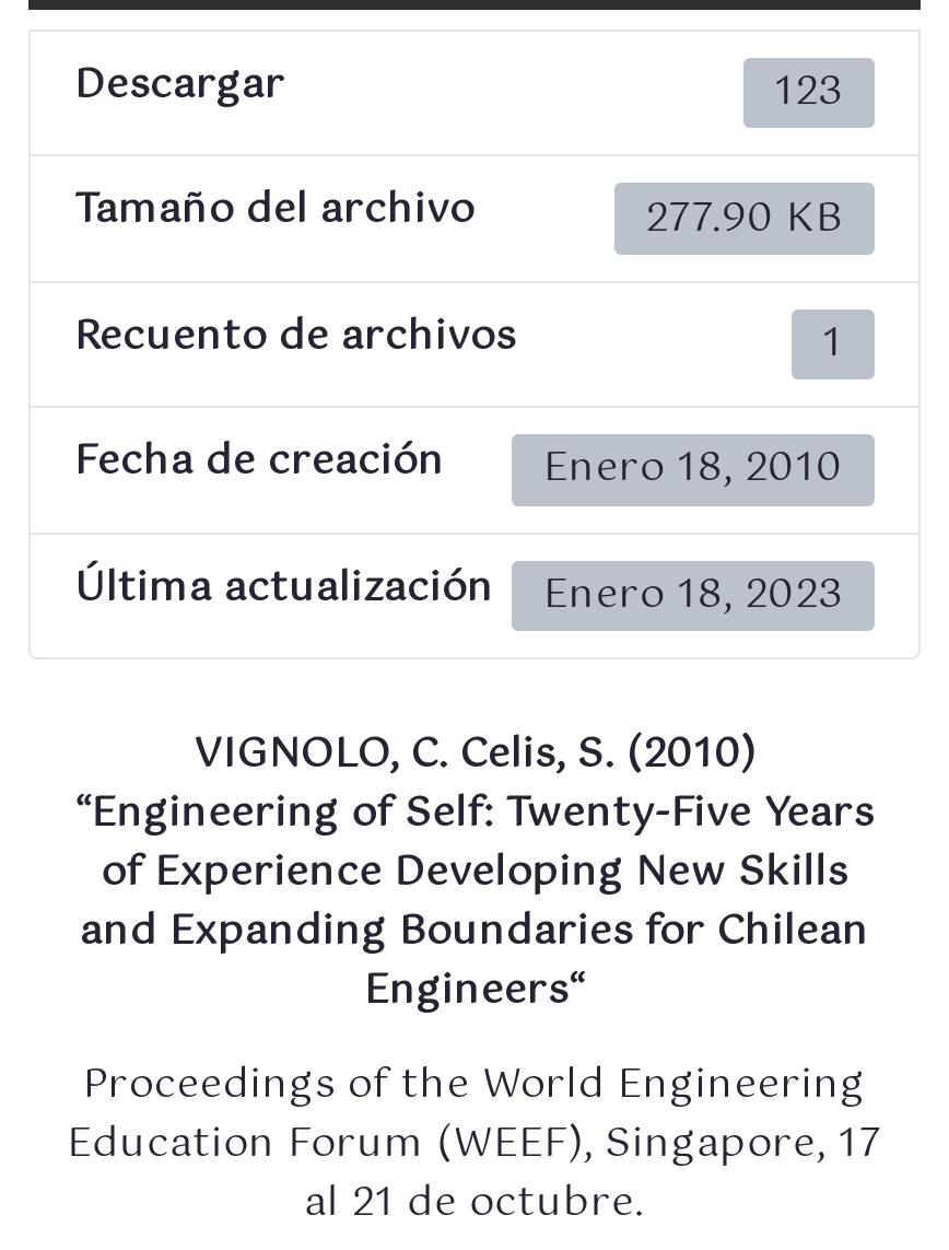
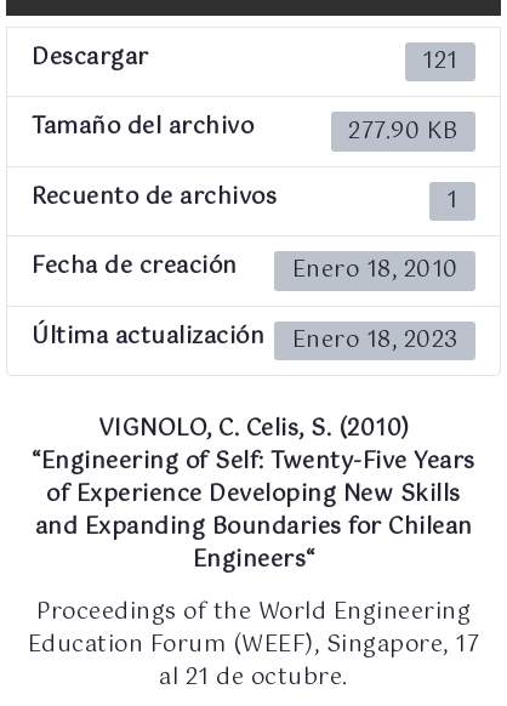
[774,61,843,126] 123 -> [422,44,458,80] 121

